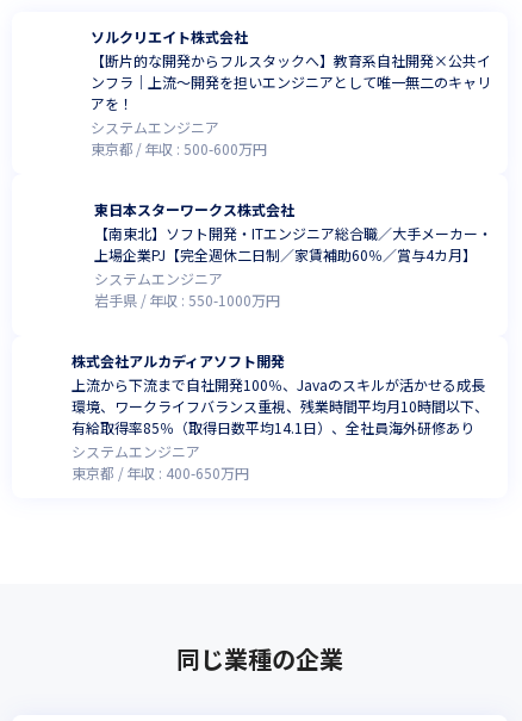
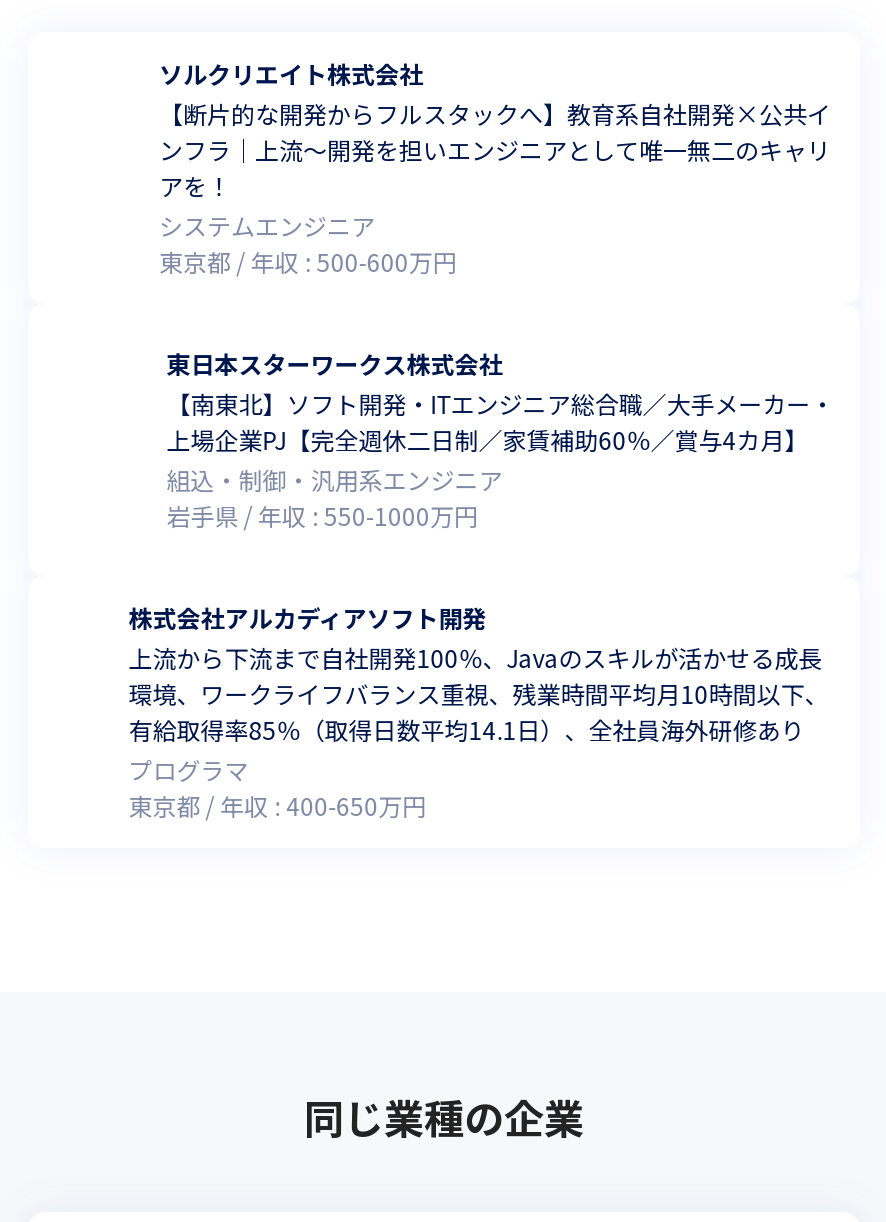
[94,268,223,288] システムエンジニア -> [166,462,502,496] 組込・制御・汎用系エンジニア
[72,441,201,461] システムエンジニア -> [129,752,249,786] プログラマ

